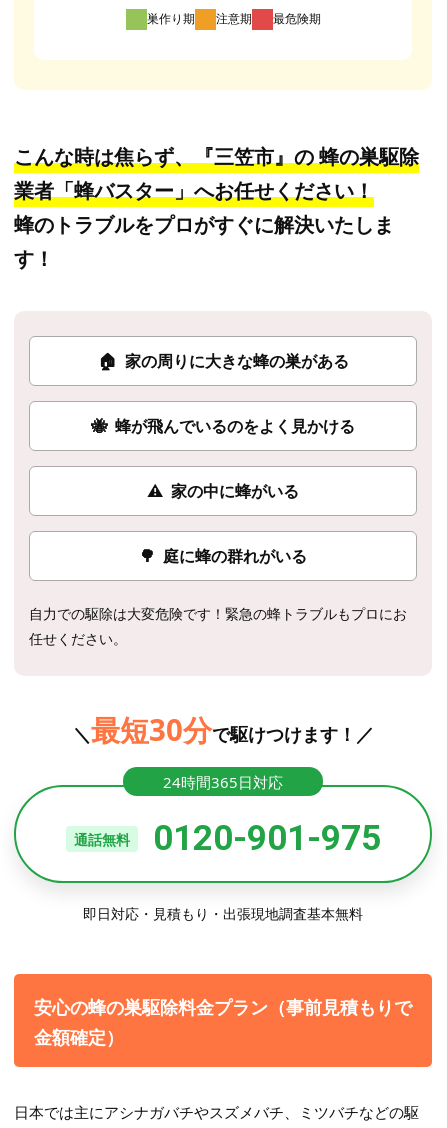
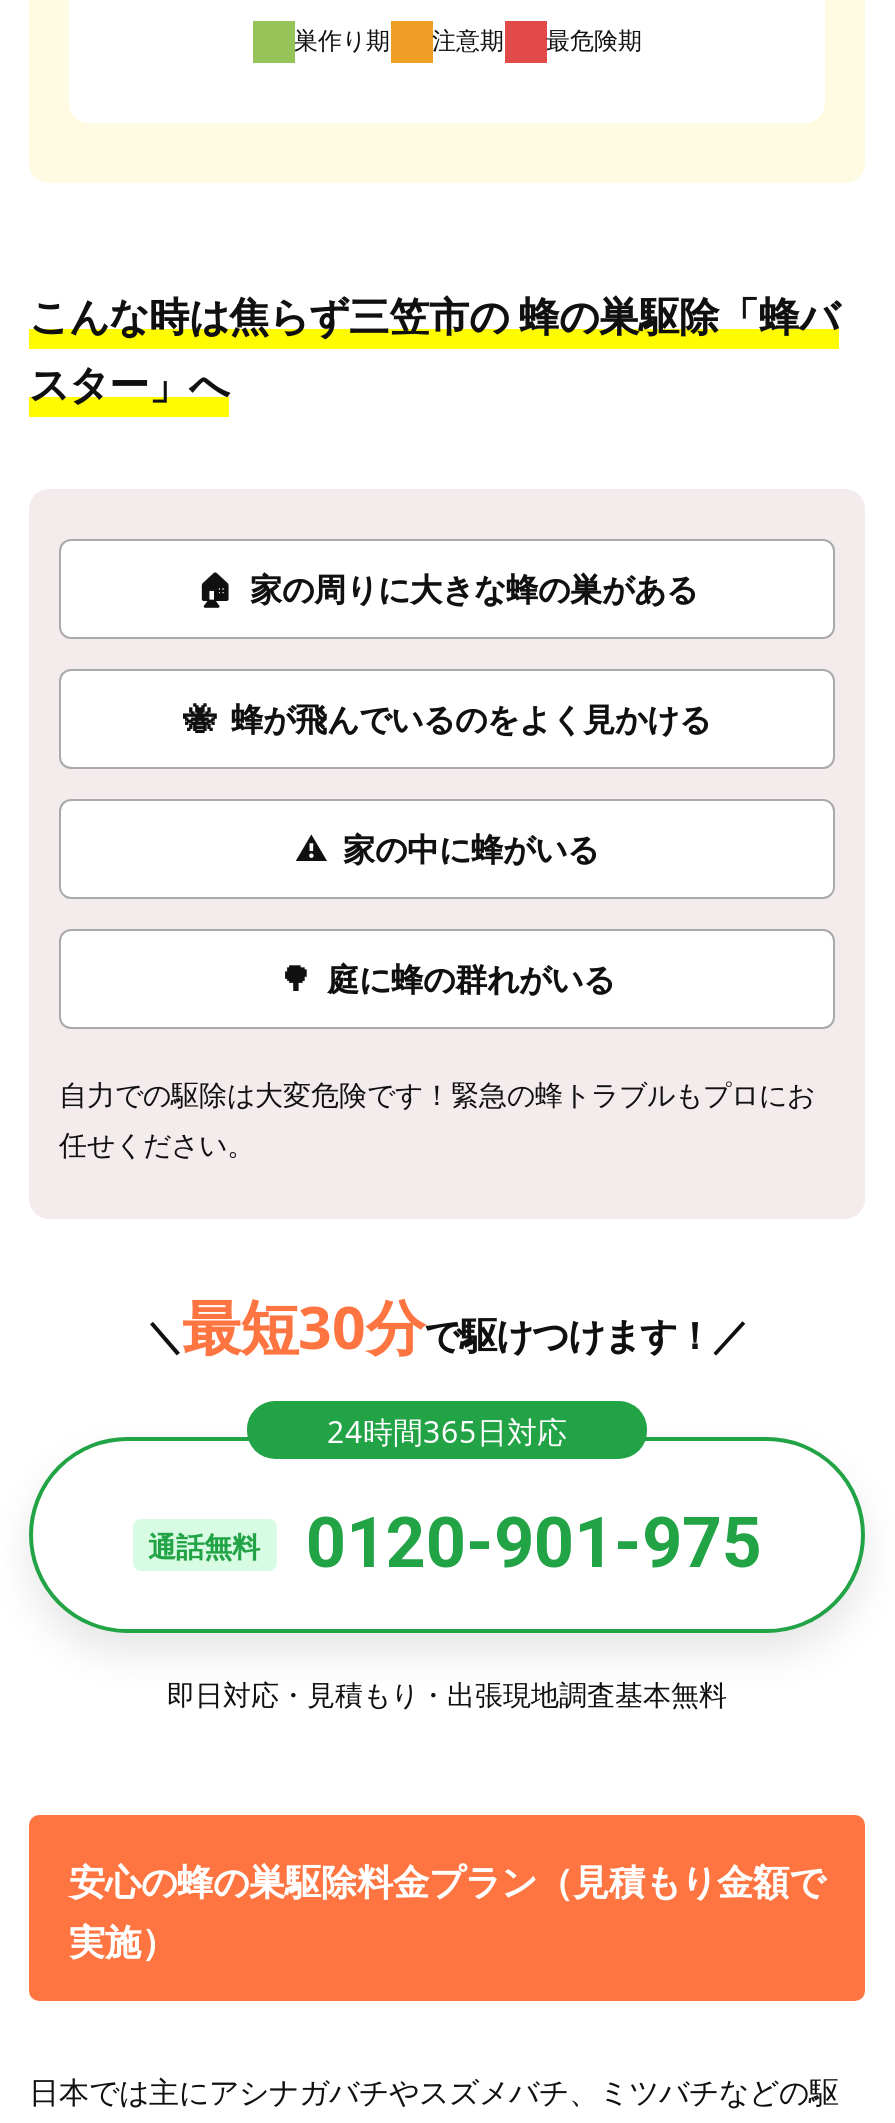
[14,143,419,272] こんな時は焦らず、『三笠市』の蜂の巣駆除 | 業者「蜂バスター」へお任せください！ | 蜂のトラブルをプロがすぐに解決いたしま | す！ -> [29,288,839,410] こんな時は焦らず三笠市の蜂の巣駆除「蜂バ | スター」へ
[34,995,412,1049] 安心の蜂の巣駆除料金プラン（事前見積もりで | 金額確定） -> [69,1856,825,1964] 安心の蜂の巣駆除料金プラン（見積もり金額で | 実施）

